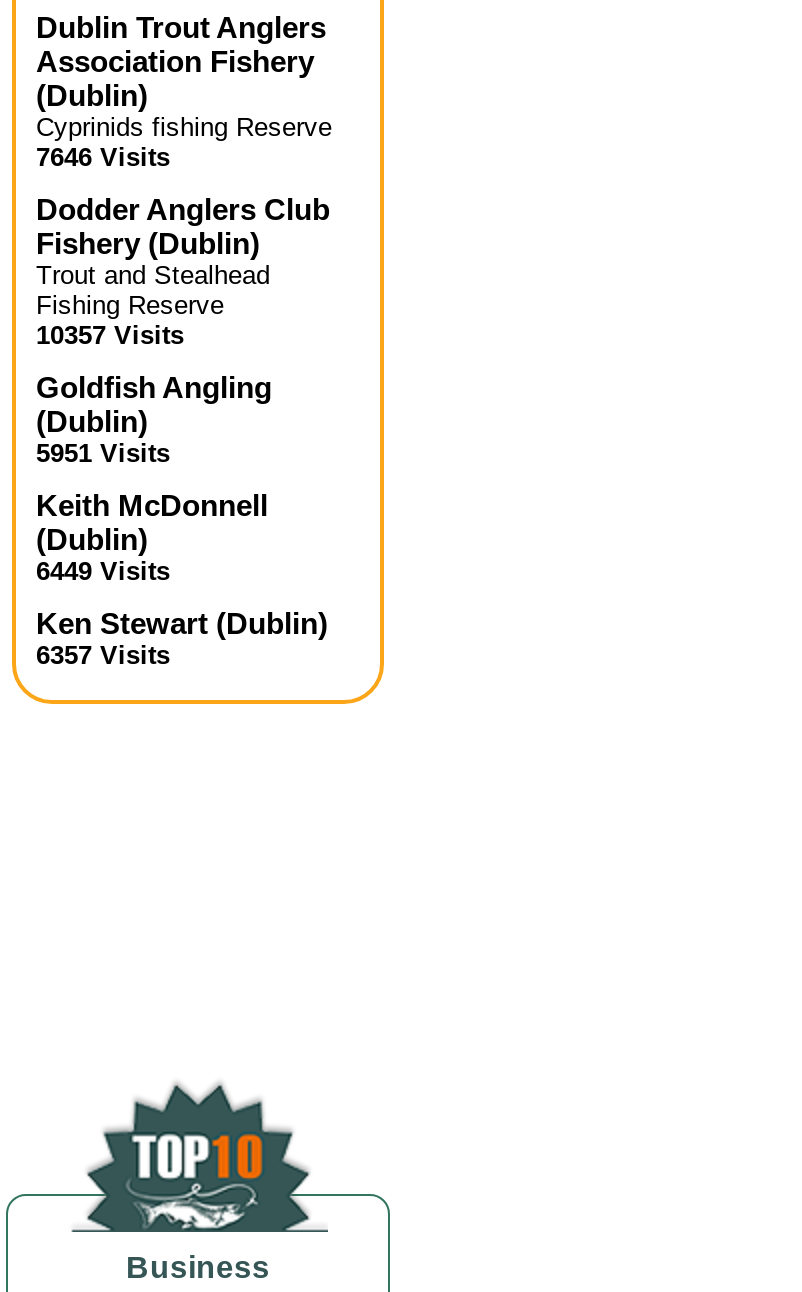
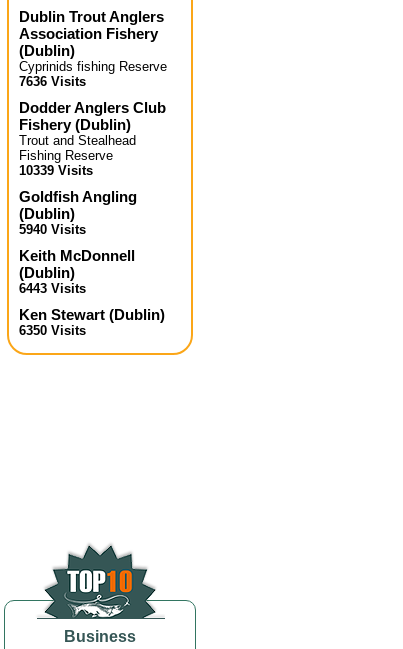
[36,141,170,171] 7646 Visits -> [19,73,86,88] 7636 Visits
[36,319,184,349] 10357 Visits -> [19,162,93,177] 10339 Visits
[36,437,170,467] 5951 Visits -> [19,221,86,236] 5940 Visits
[36,555,170,585] 6449 Visits -> [19,280,86,295] 6443 Visits
[36,639,170,669] 6357 Visits -> [19,322,86,337] 6350 Visits

